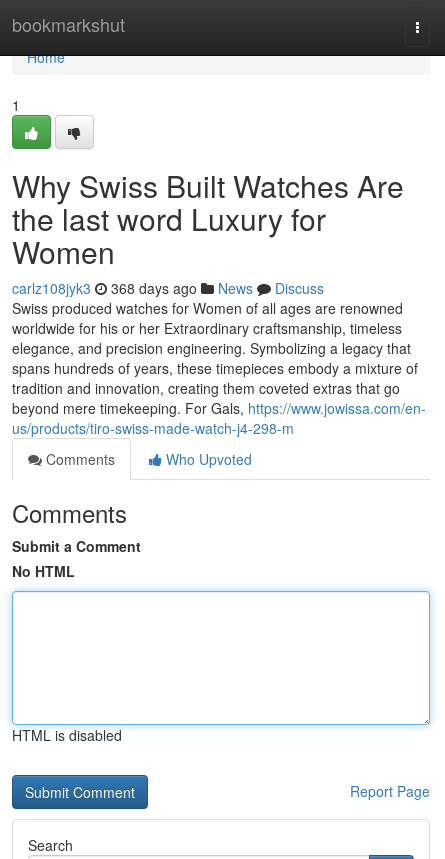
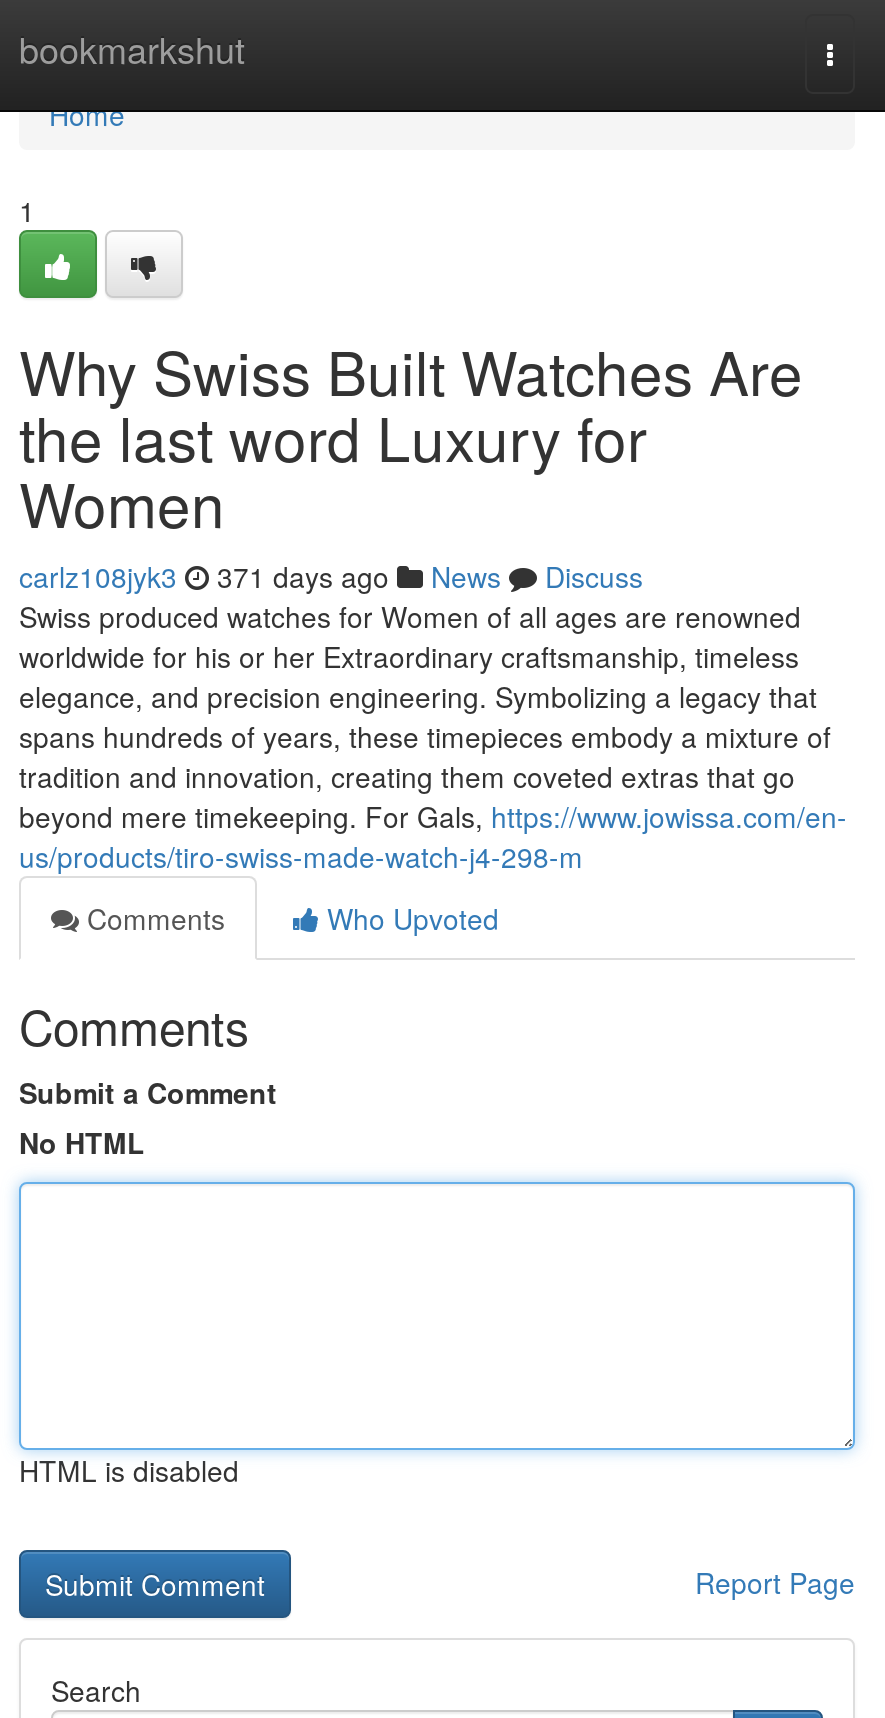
[12,278,324,298] carlz108jyk3 368 days ago News Discuss -> [19,556,643,596] carlz108jyk3 371 days ago News Discuss

